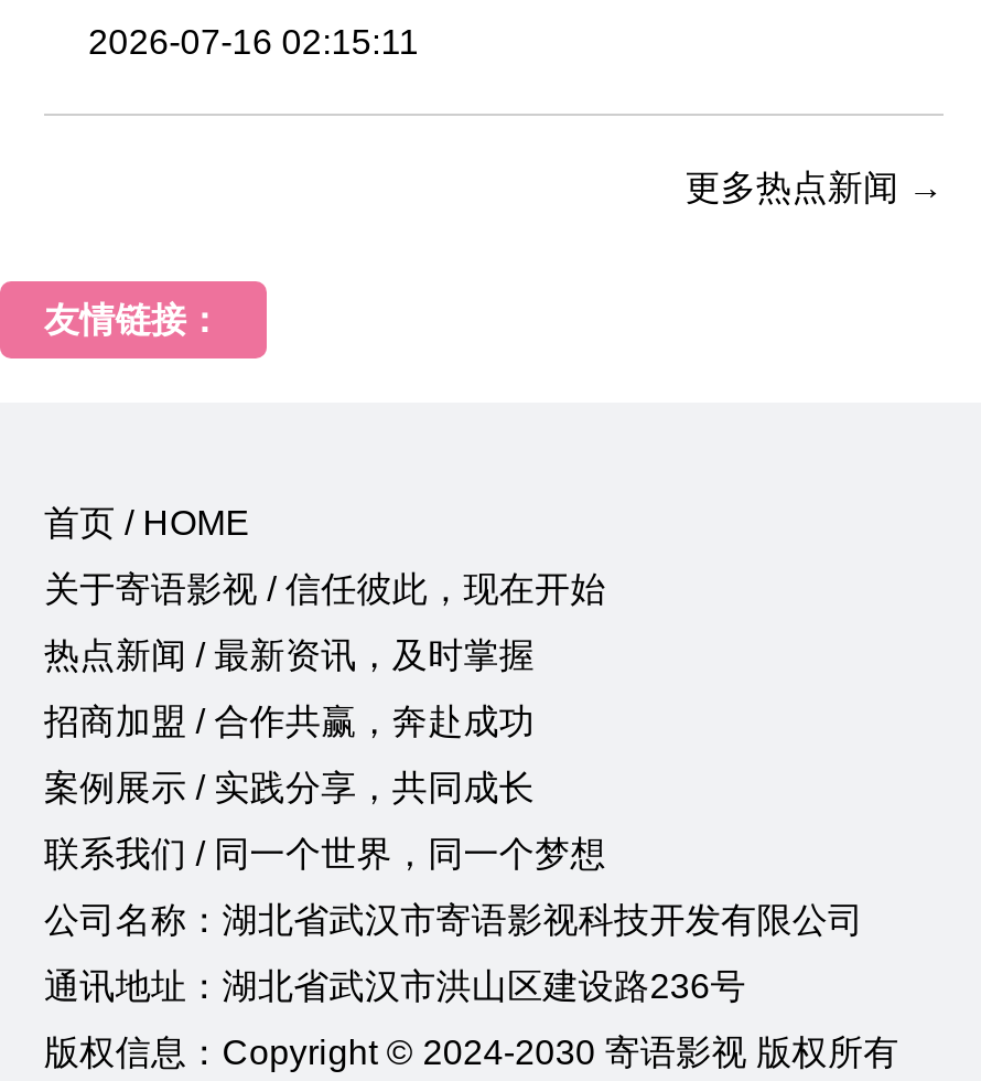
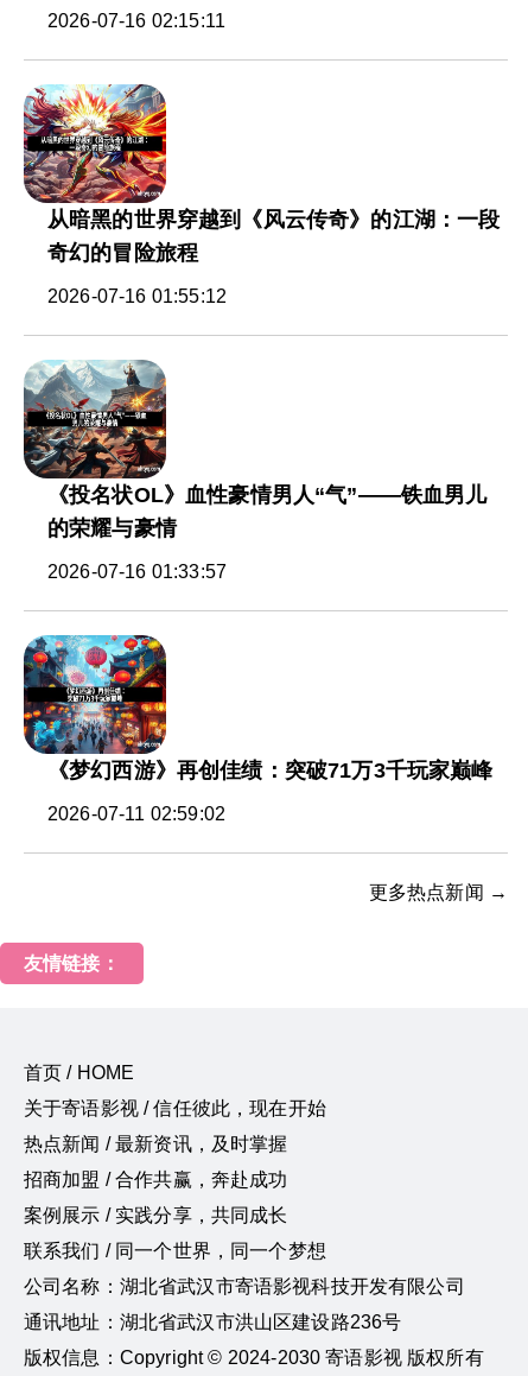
none -> [23,83,500,306] [image] | 从暗黑的世界穿越到《风云传奇》的江湖：一段 | 奇幻的冒险旅程 | 2026-07-16 01:55:12
none -> [23,360,487,582] [image] | 《投名状OL》血性豪情男人“气”——铁血男儿 | 的荣耀与豪情 | 2026-07-16 01:33:57
none -> [23,634,493,824] [image] | 《梦幻西游》再创佳绩：突破71万3千玩家巅峰 | 2026-07-11 02:59:02

